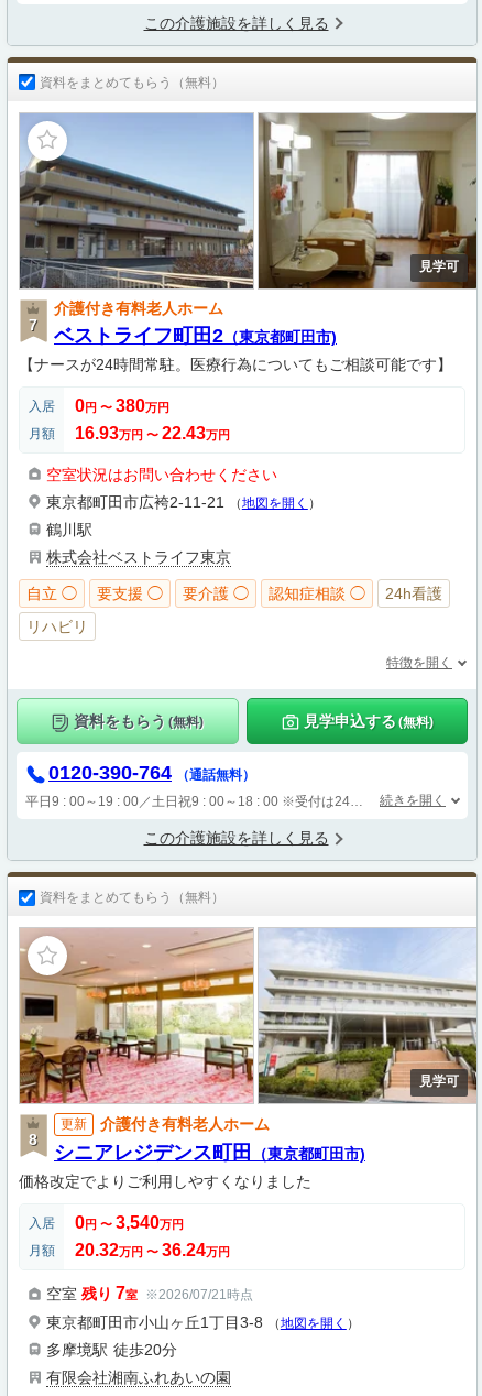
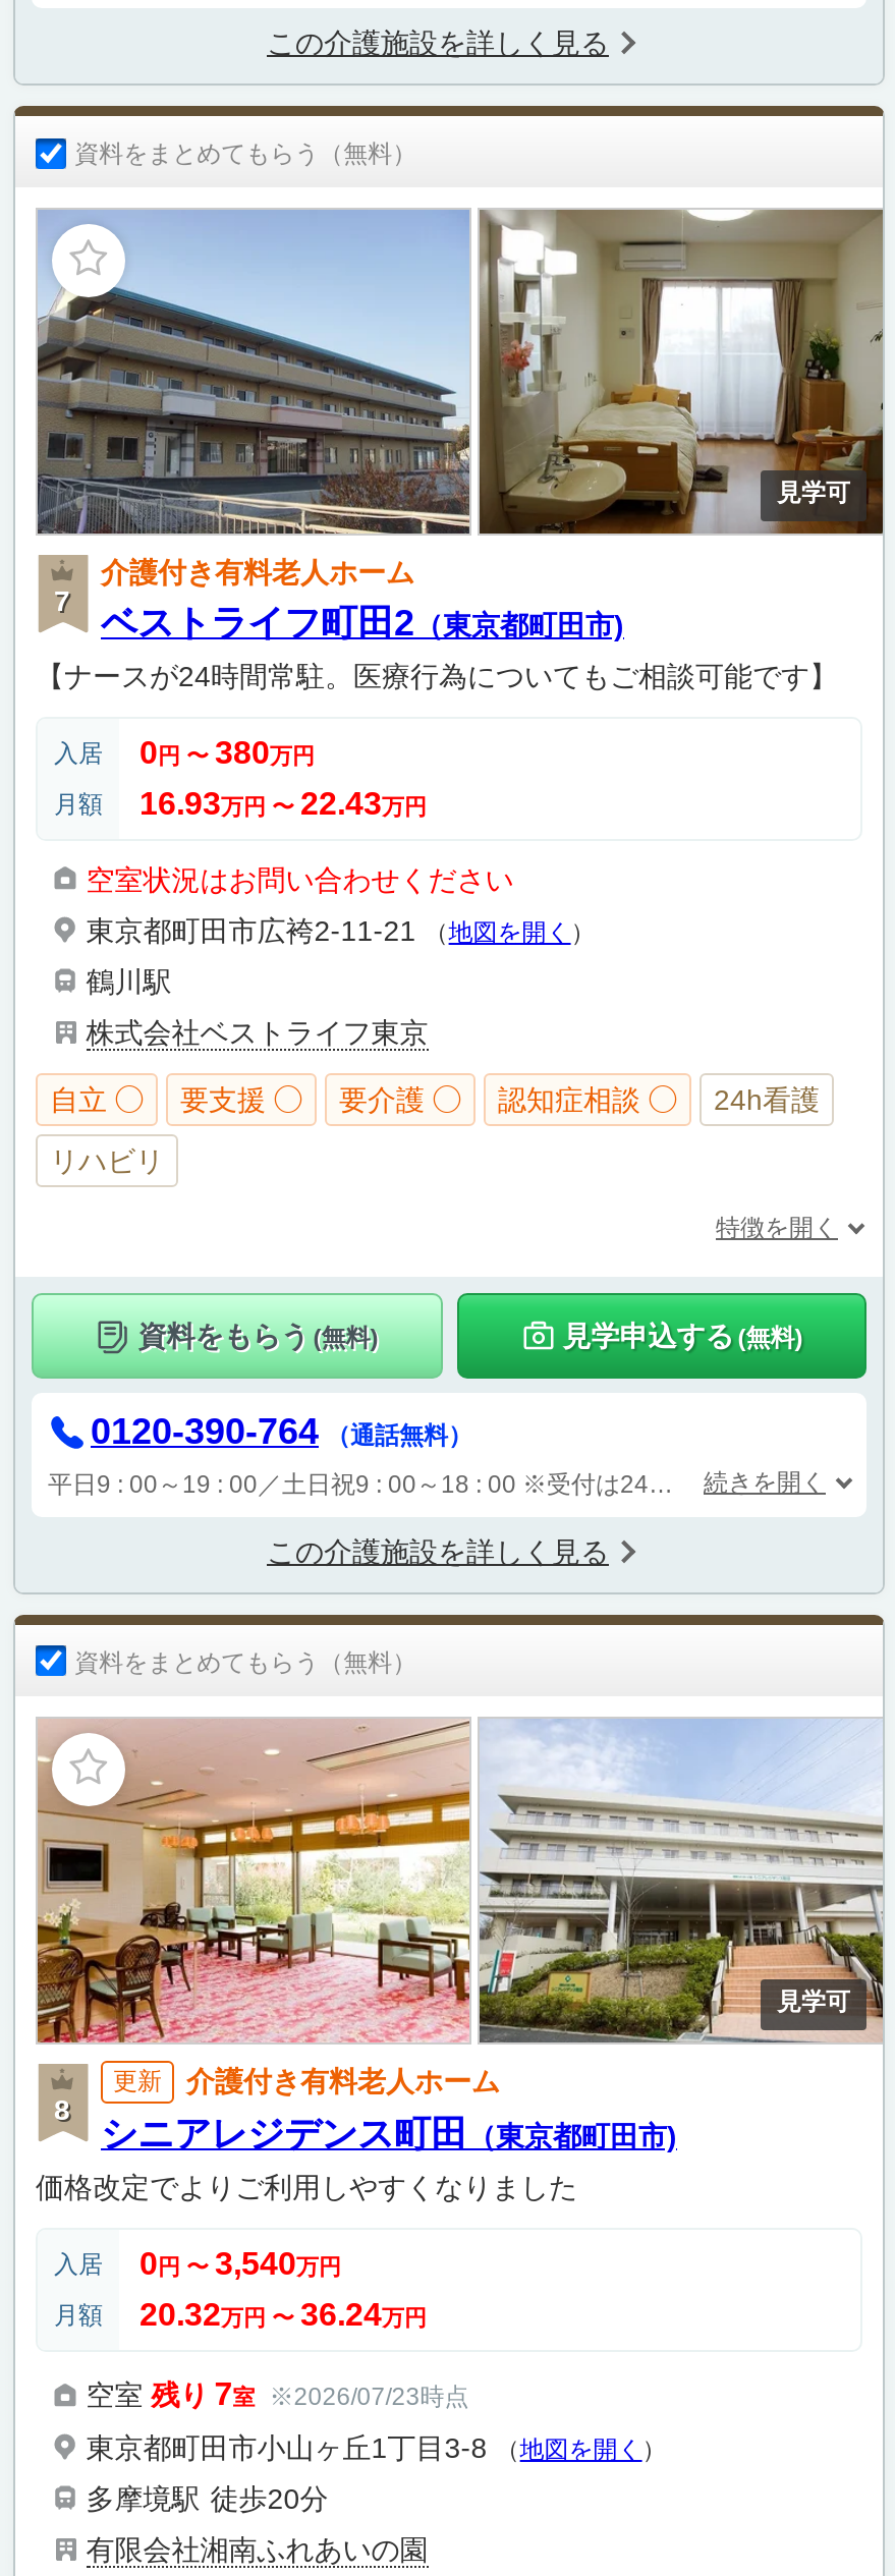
[46,1284,253,1303] 空室残り 7室 ※2026/07/21時点 -> [86,2375,469,2410] 空室残り 7室 ※2026/07/23時点

